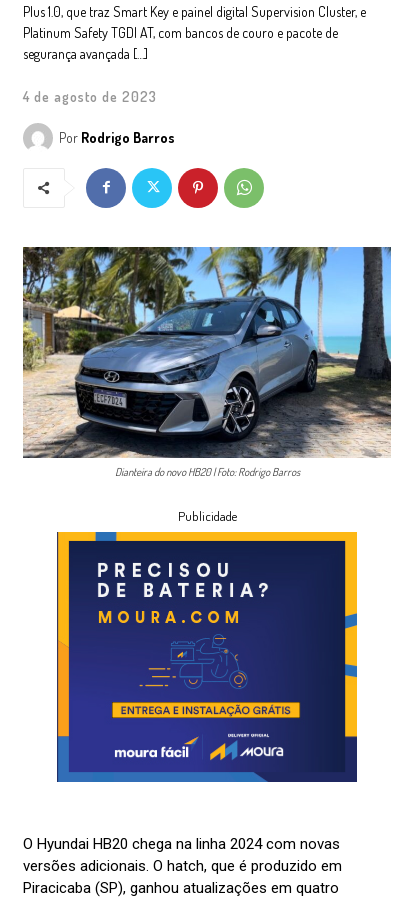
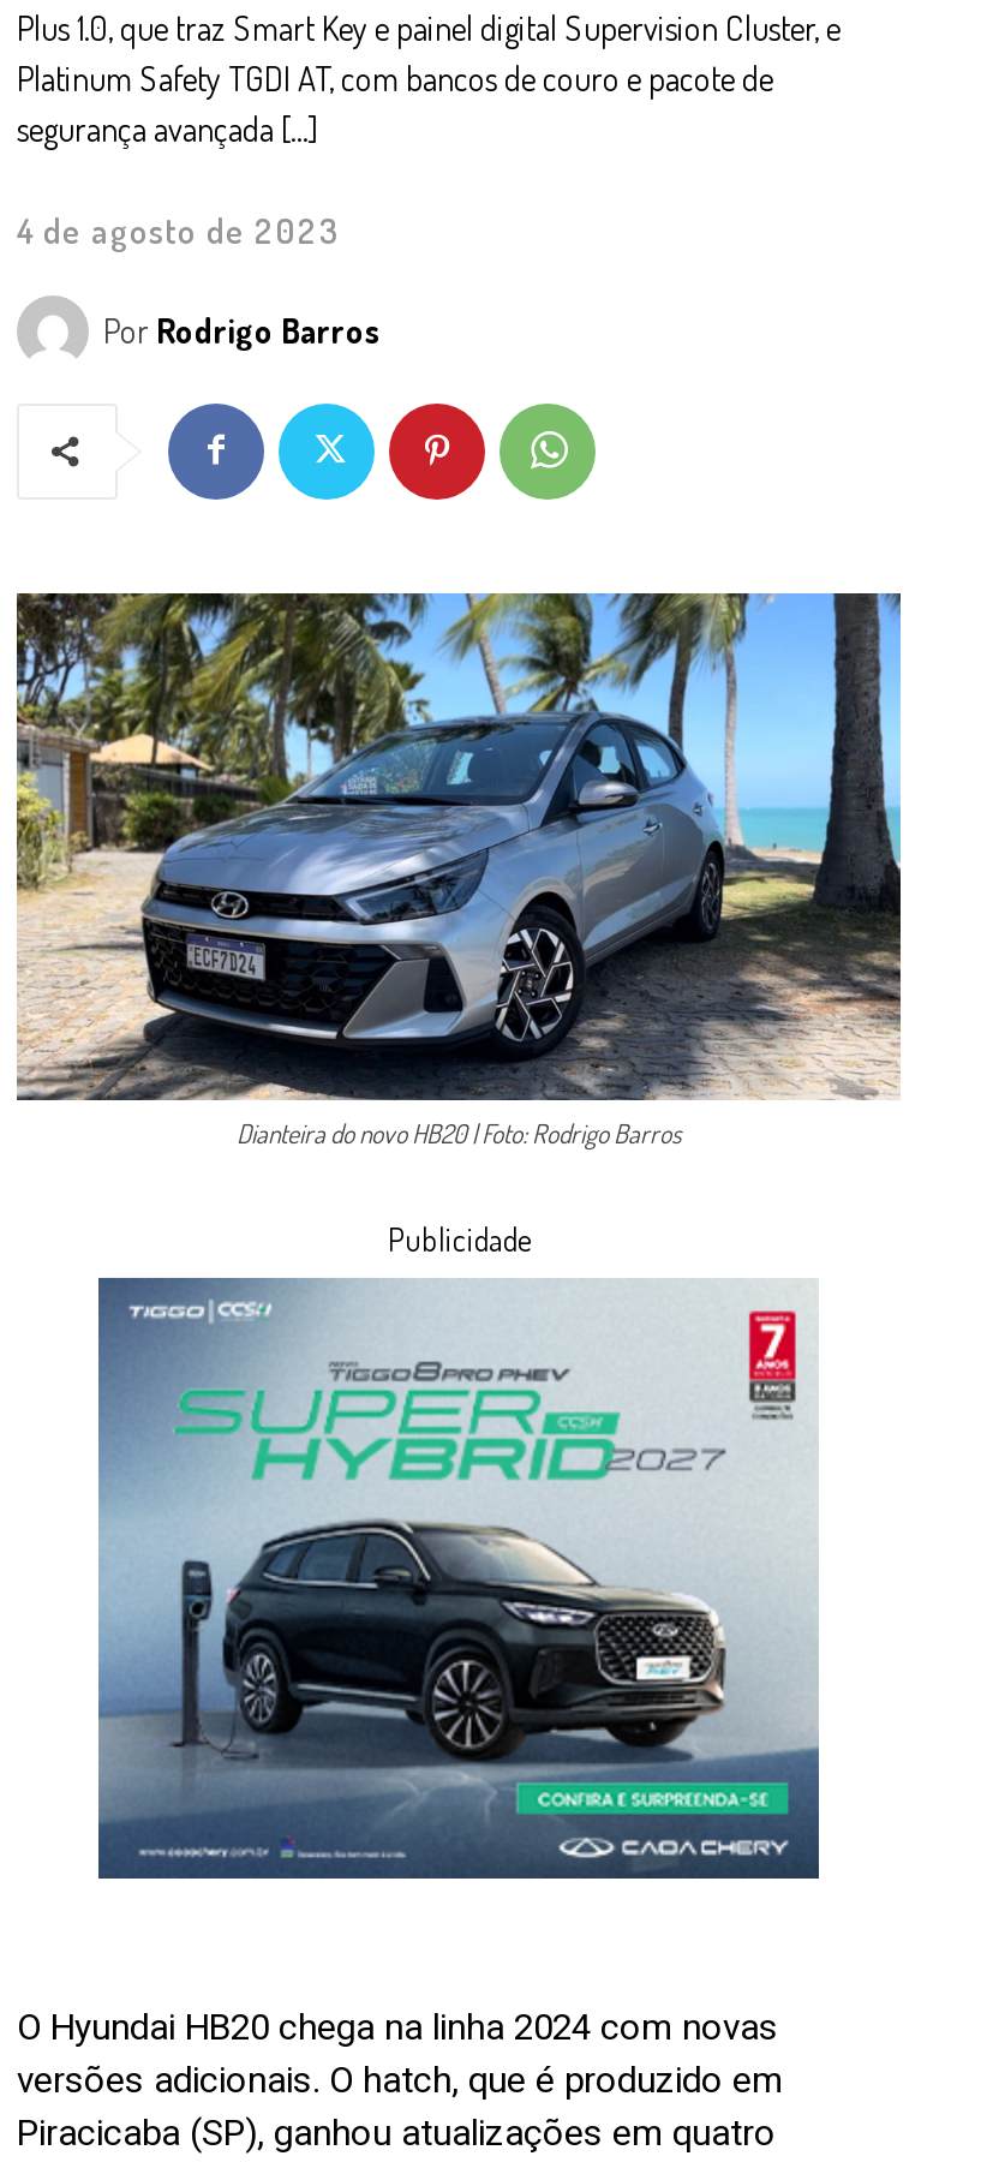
[56,531,358,782] [image] -> [96,1276,821,1879] [image]

